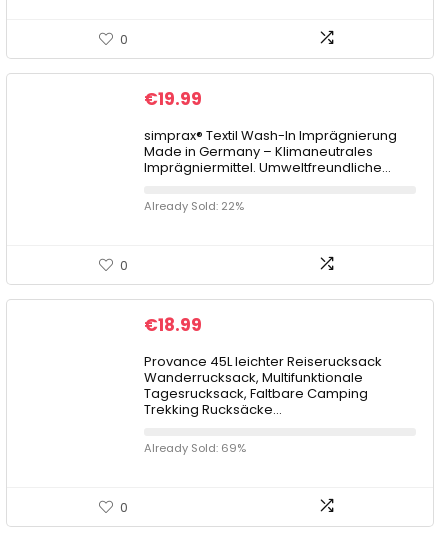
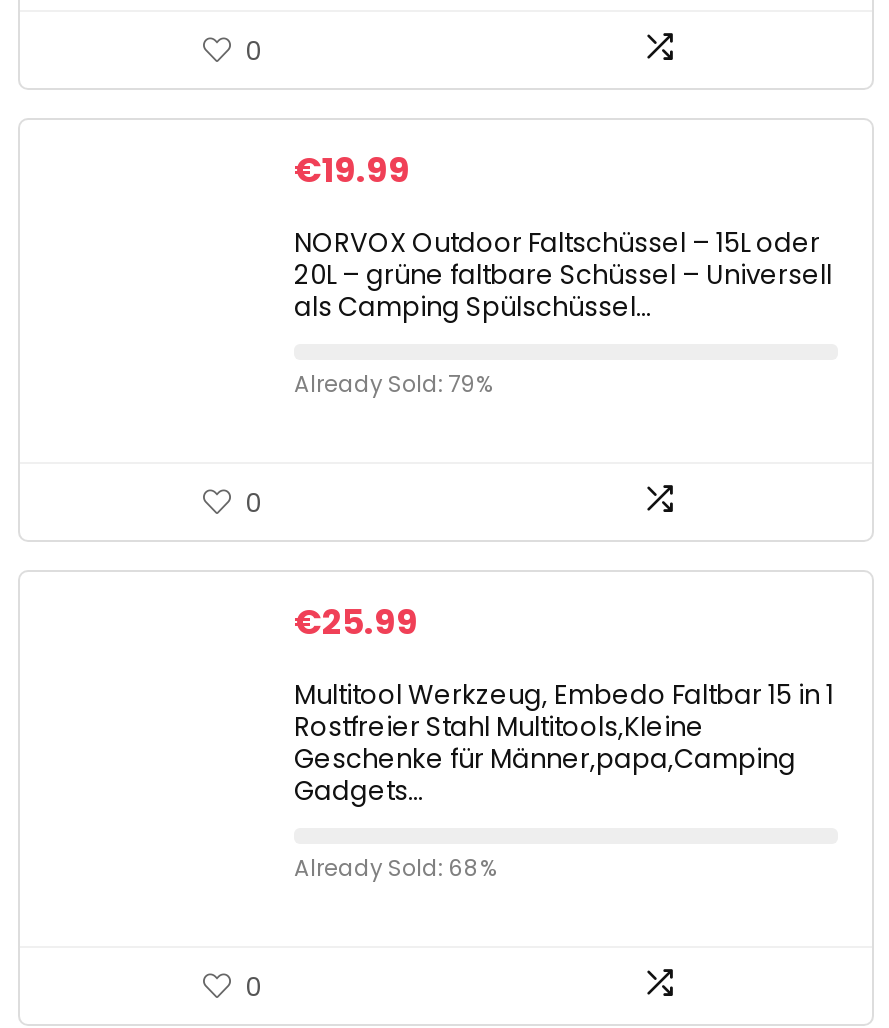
[144,126,397,177] simprax® Textil Wash-In Imprägnierung | Made in Germany – Klimaneutrales | Imprägniermittel. Umweltfreundliche… -> [294,224,832,326] NORVOX Outdoor Faltschüssel – 15L oder | 20L – grüne faltbare Schüssel – Universell | als Camping Spülschüssel…
[144,198,244,214] Already Sold: 22% -> [294,368,494,400] Already Sold: 79%
[144,313,202,337] €18.99 -> [294,598,418,646] €25.99
[144,352,382,419] Provance 45L leichter Reiserucksack | Wanderrucksack, Multifunktionale | Tagesrucksack, Faltbare Camping | Trekking Rucksäcke… -> [294,676,834,810] Multitool Werkzeug, Embedo Faltbar 15 in 1 | Rostfreier Stahl Multitools,Kleine | Geschenke für Männer,papa,Camping | Gadgets…
[144,440,246,456] Already Sold: 69% -> [294,852,498,884] Already Sold: 68%

